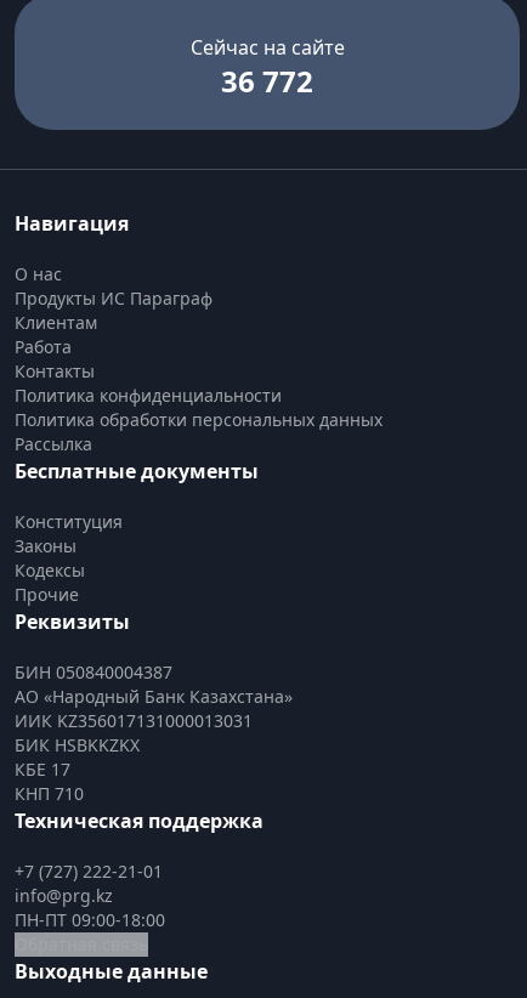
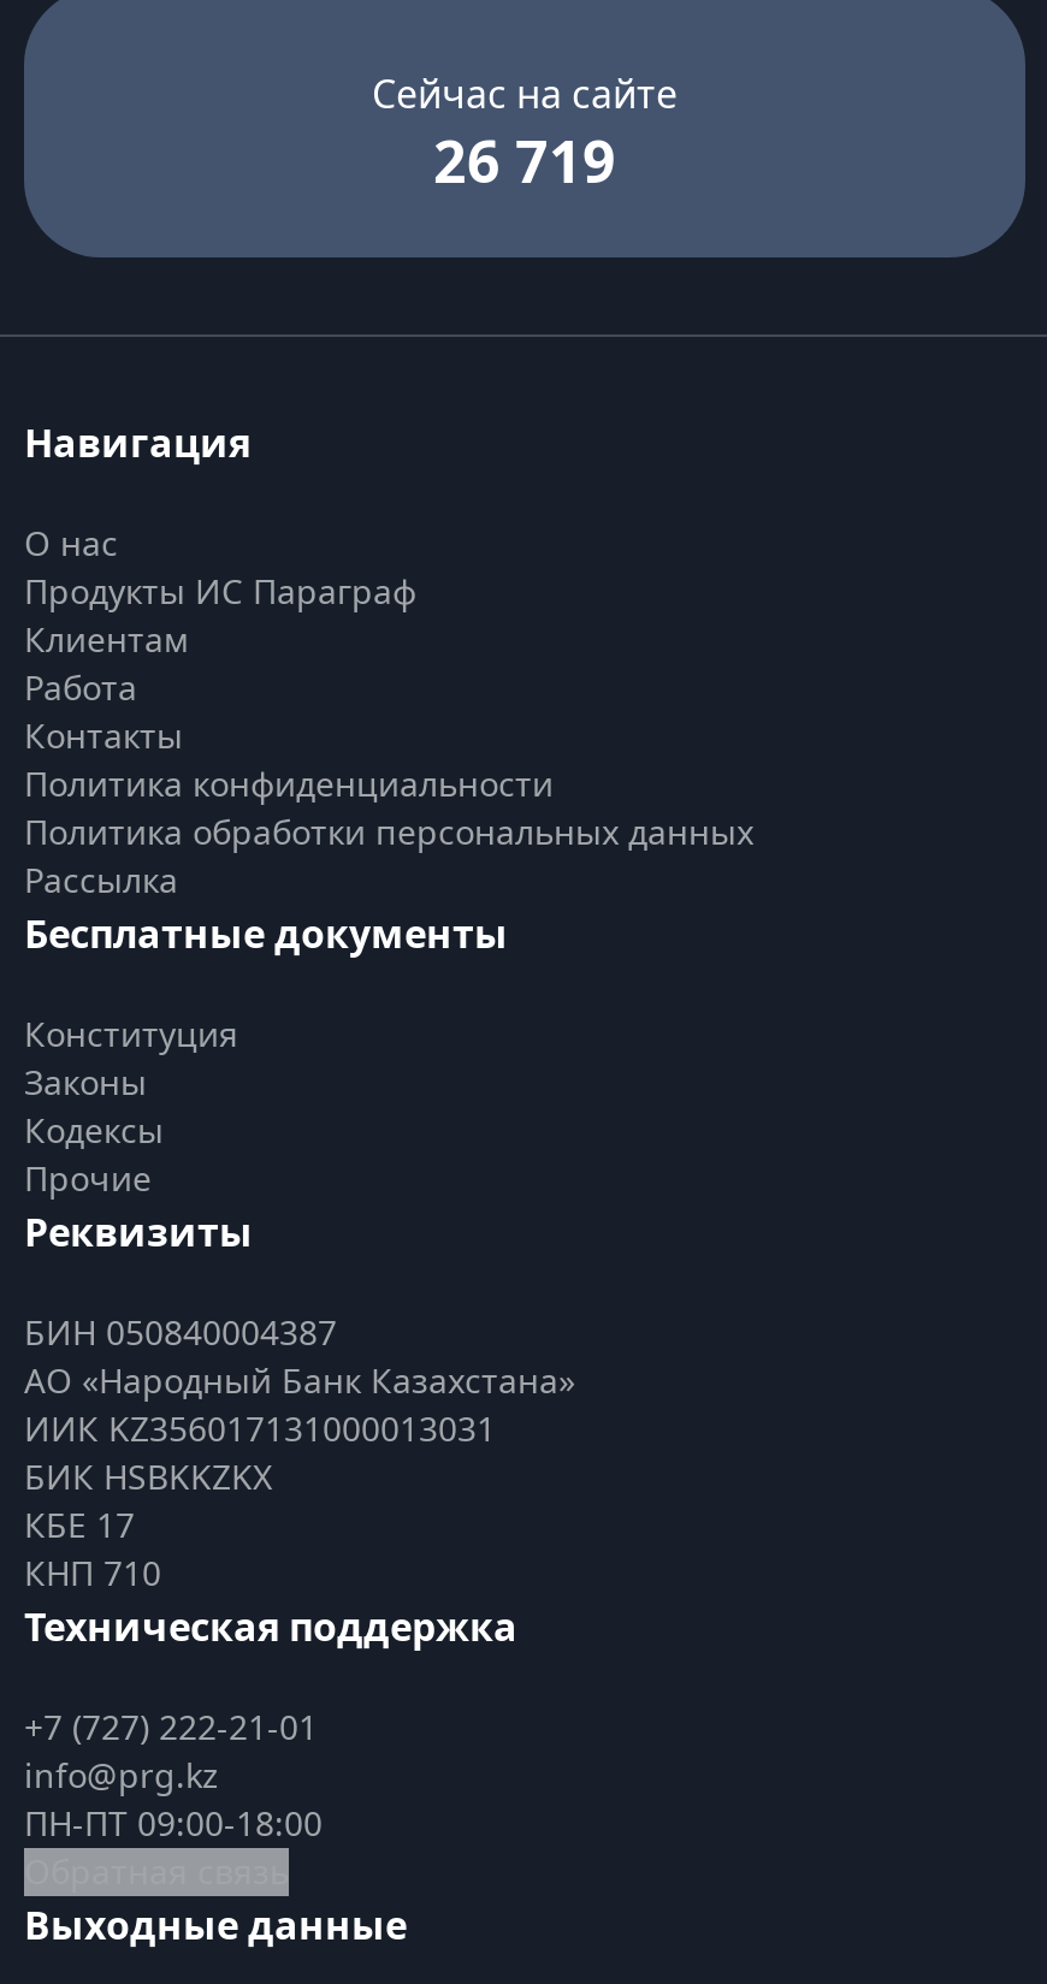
[221,61,313,101] 36 772 -> [433,120,616,200] 26 719

